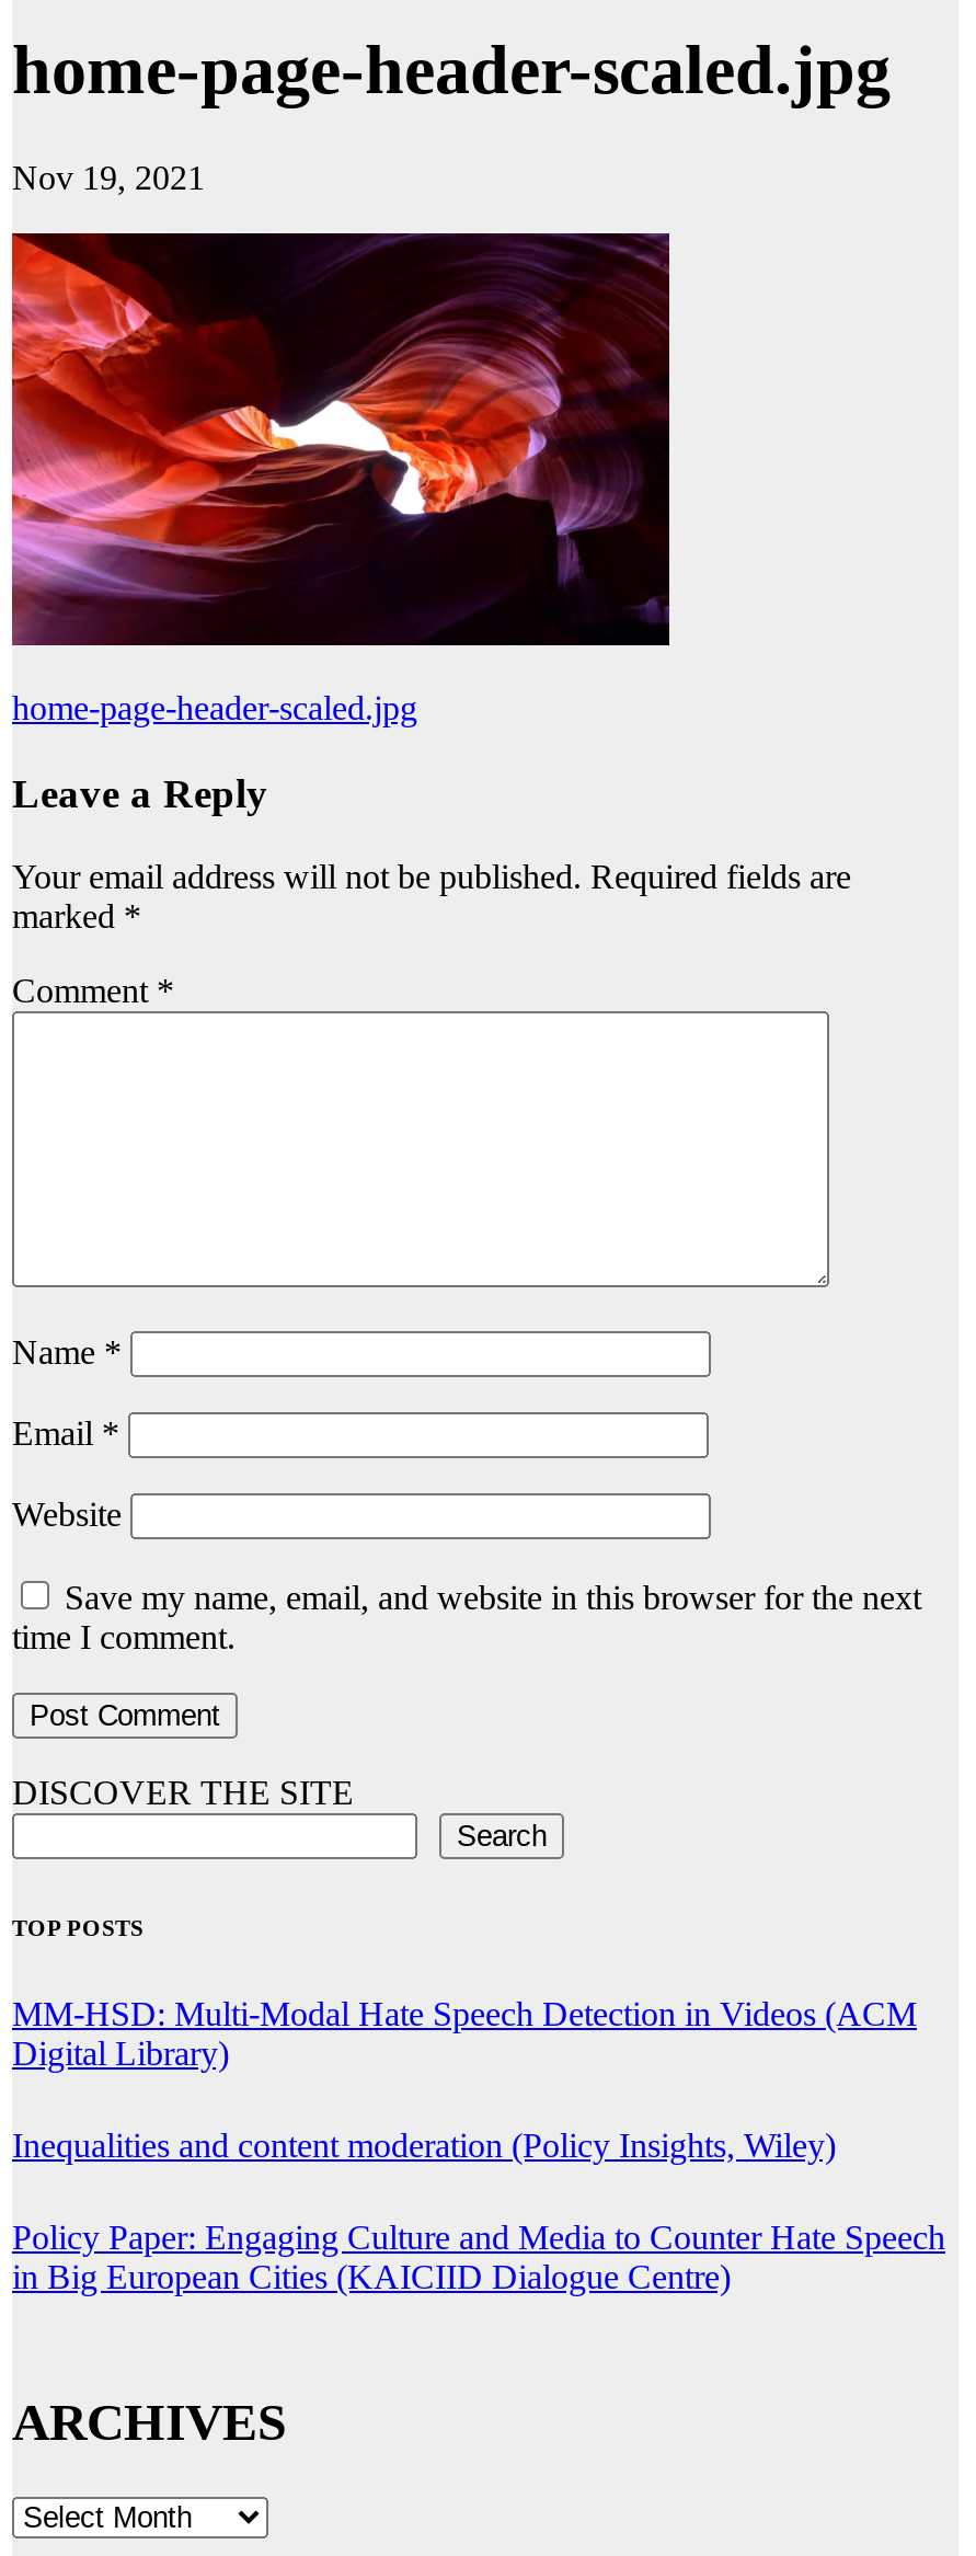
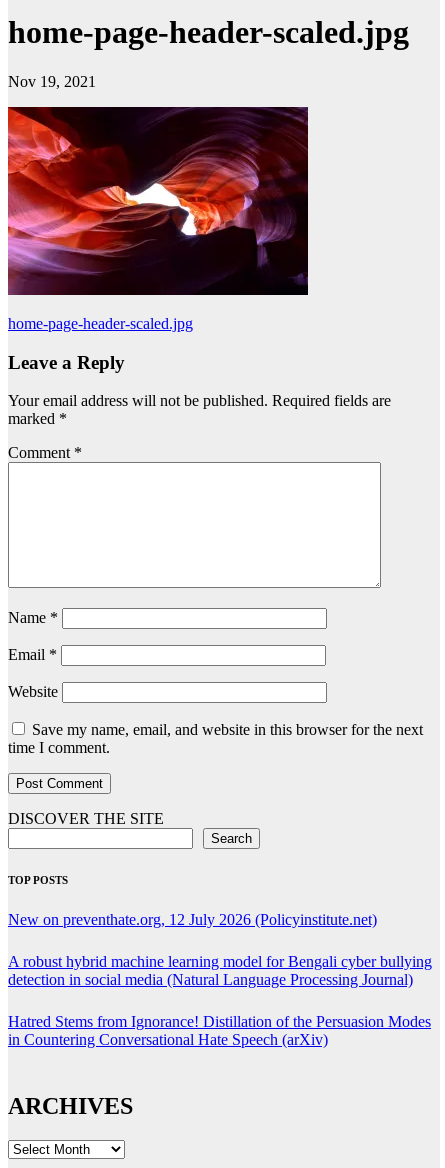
[12,1995,917,2072] MM-HSD: Multi-Modal Hate Speech Detection in Videos (ACM | Digital Library) -> [8,911,377,928] New on preventhate.org, 12 July 2026 (Policyinstitute.net)
[12,2127,836,2164] Inequalities and content moderation (Policy Insights, Wiley) -> [8,953,432,988] A robust hybrid machine learning model for Bengali cyber bullying | detection in social media (Natural Language Processing Journal)
[12,2219,945,2296] Policy Paper: Engaging Culture and Media to Counter Hate Speech | in Big European Cities (KAICIID Dialogue Centre) -> [8,1013,431,1048] Hatred Stems from Ignorance! Distillation of the Persuasion Modes | in Countering Conversational Hate Speech (arXiv)

